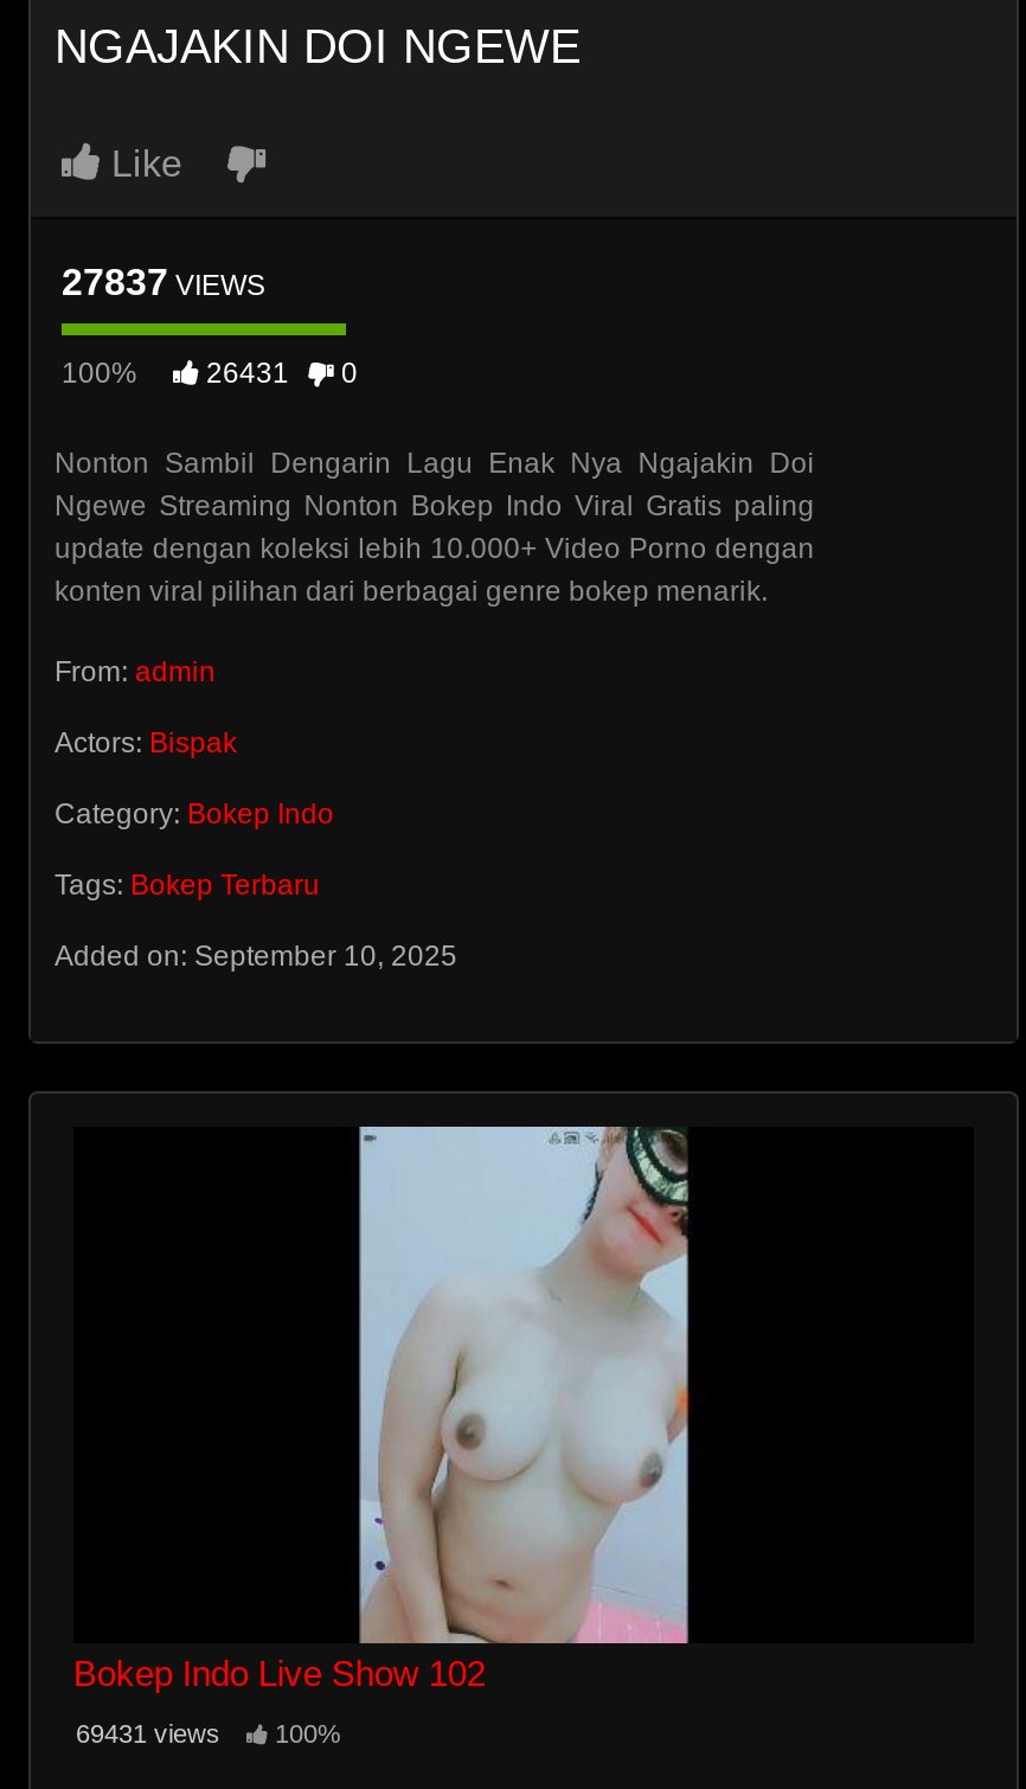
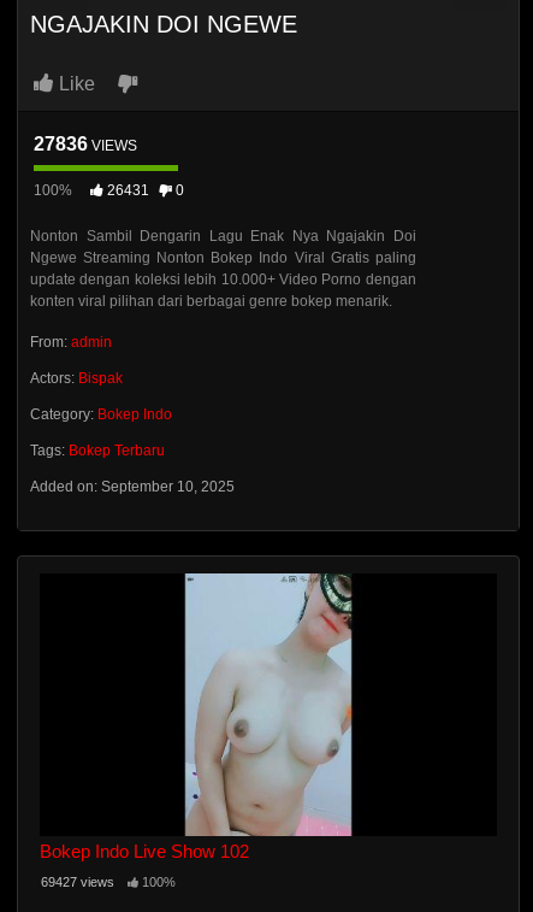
[62,262,265,302] 27837 VIEWS -> [34,134,137,154] 27836 VIEWS
[76,1719,341,1748] 69431 views 100% -> [41,875,176,889] 69427 views 100%

